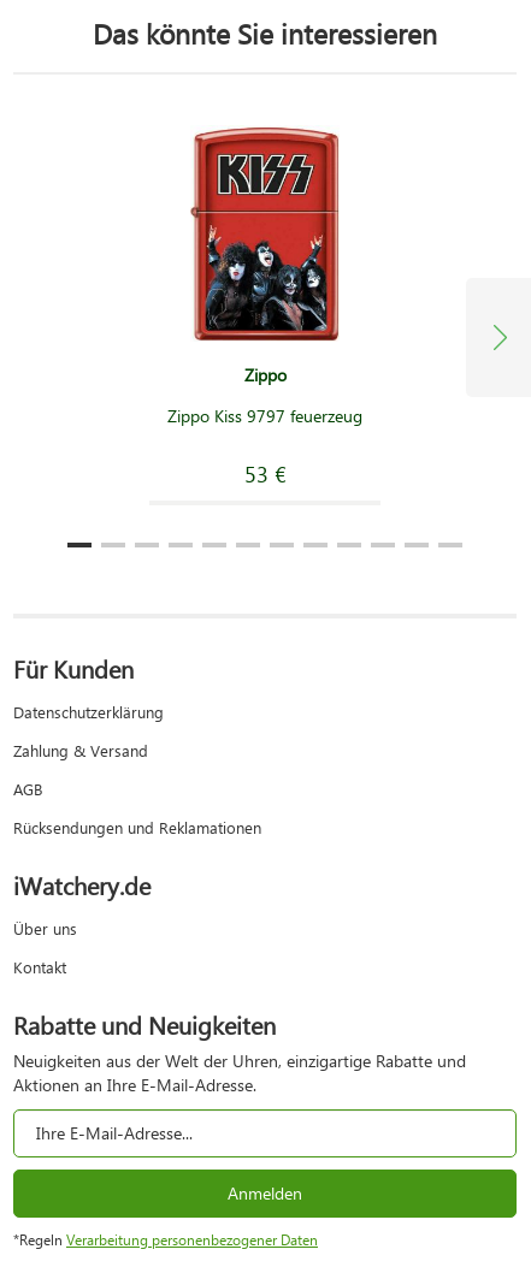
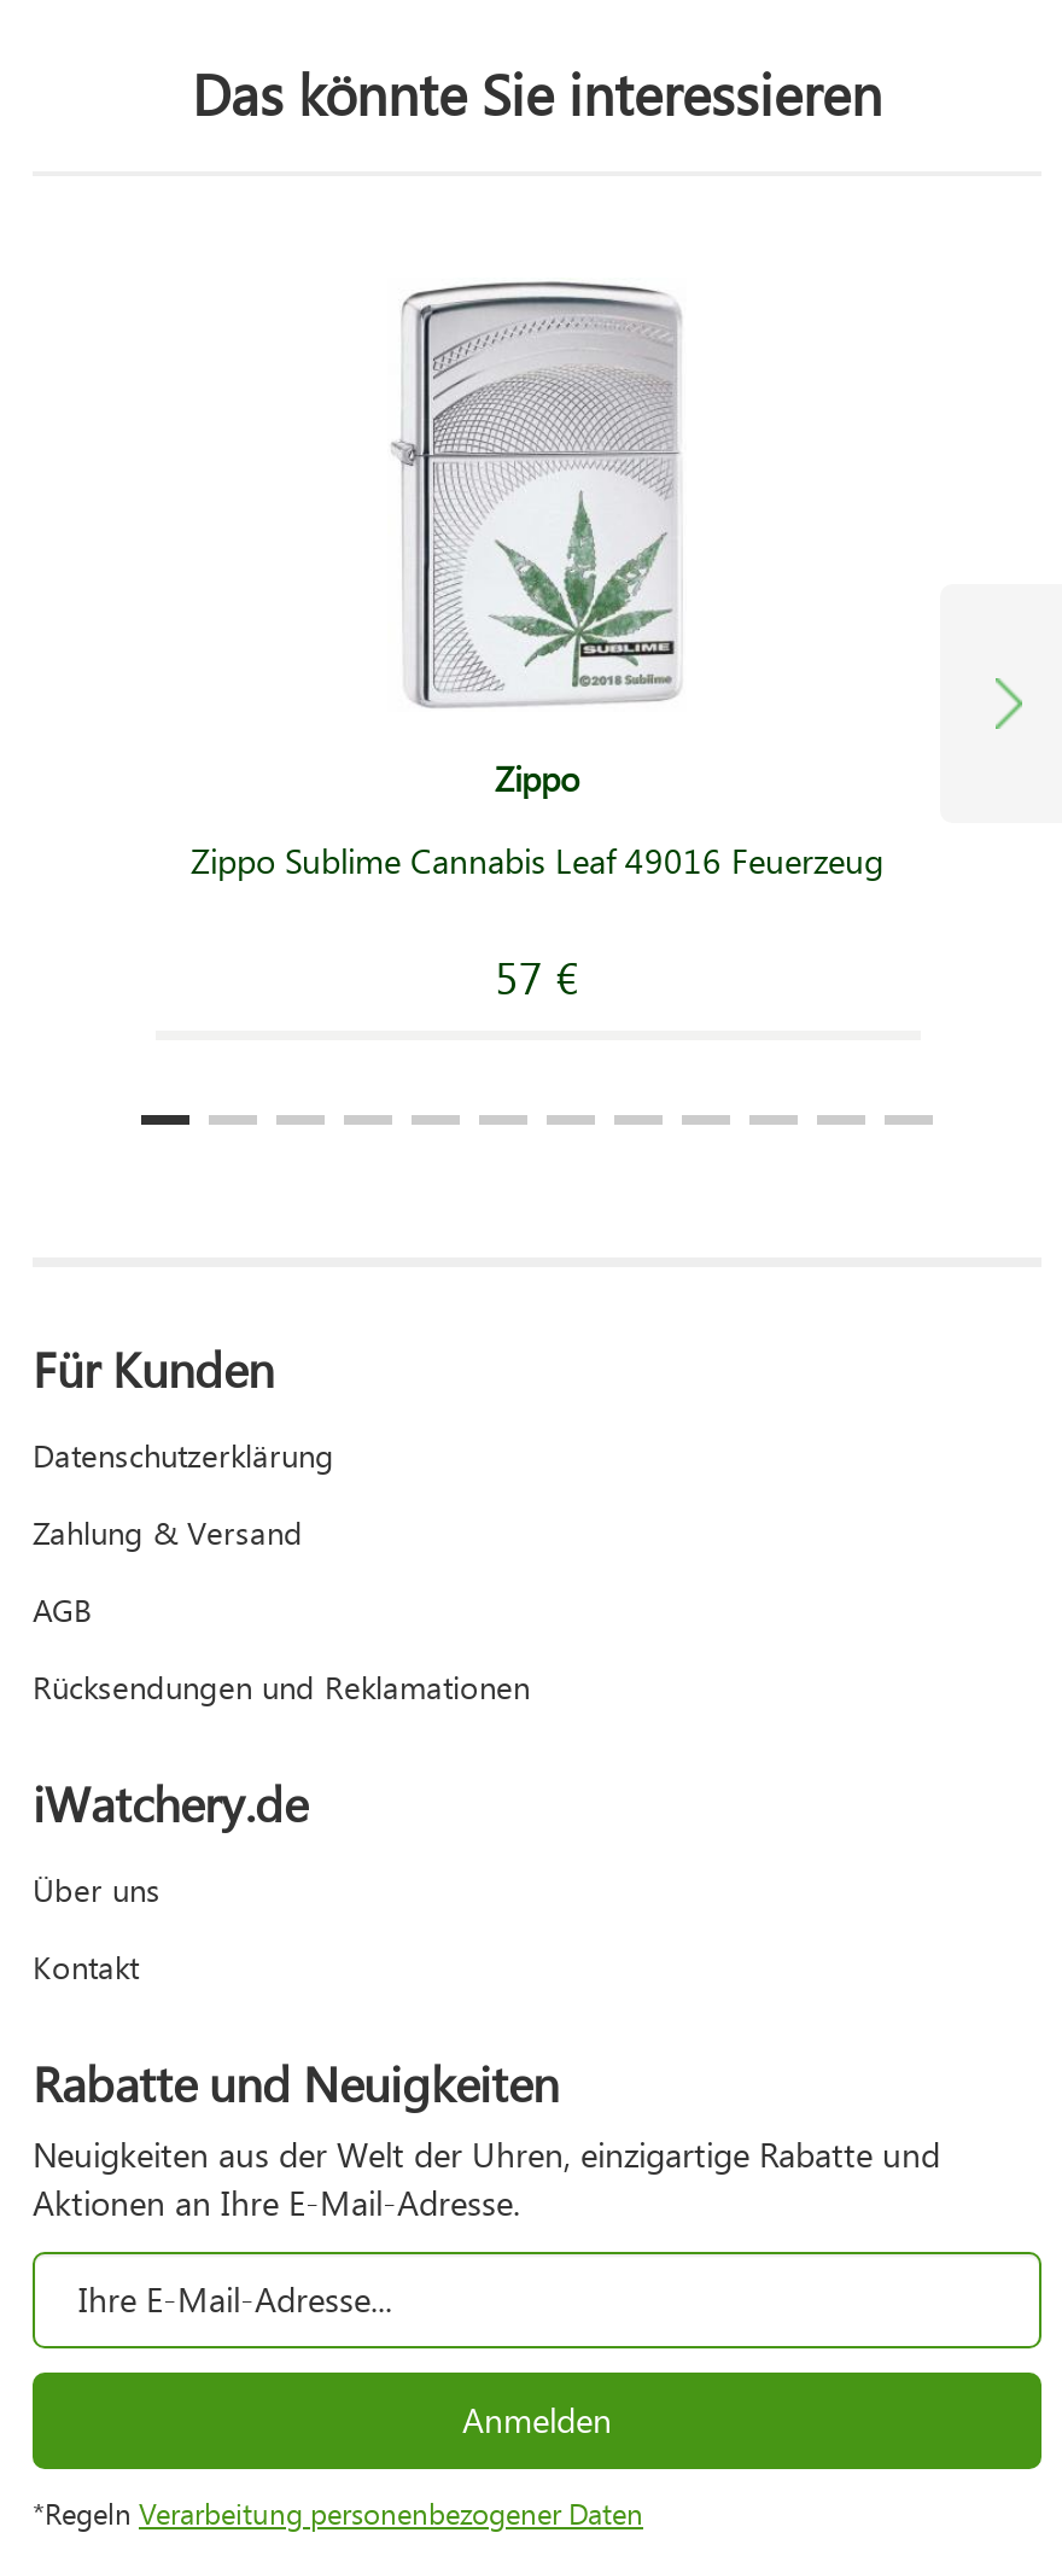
[190,126,340,342] [image] -> [390,280,684,710] [image]
[167,404,362,427] Zippo Kiss 9797 feuerzeug -> [191,837,883,882] Zippo Sublime Cannabis Leaf 49016 Feuerzeug
[244,458,286,488] 53 € -> [495,945,579,1006] 57 €

